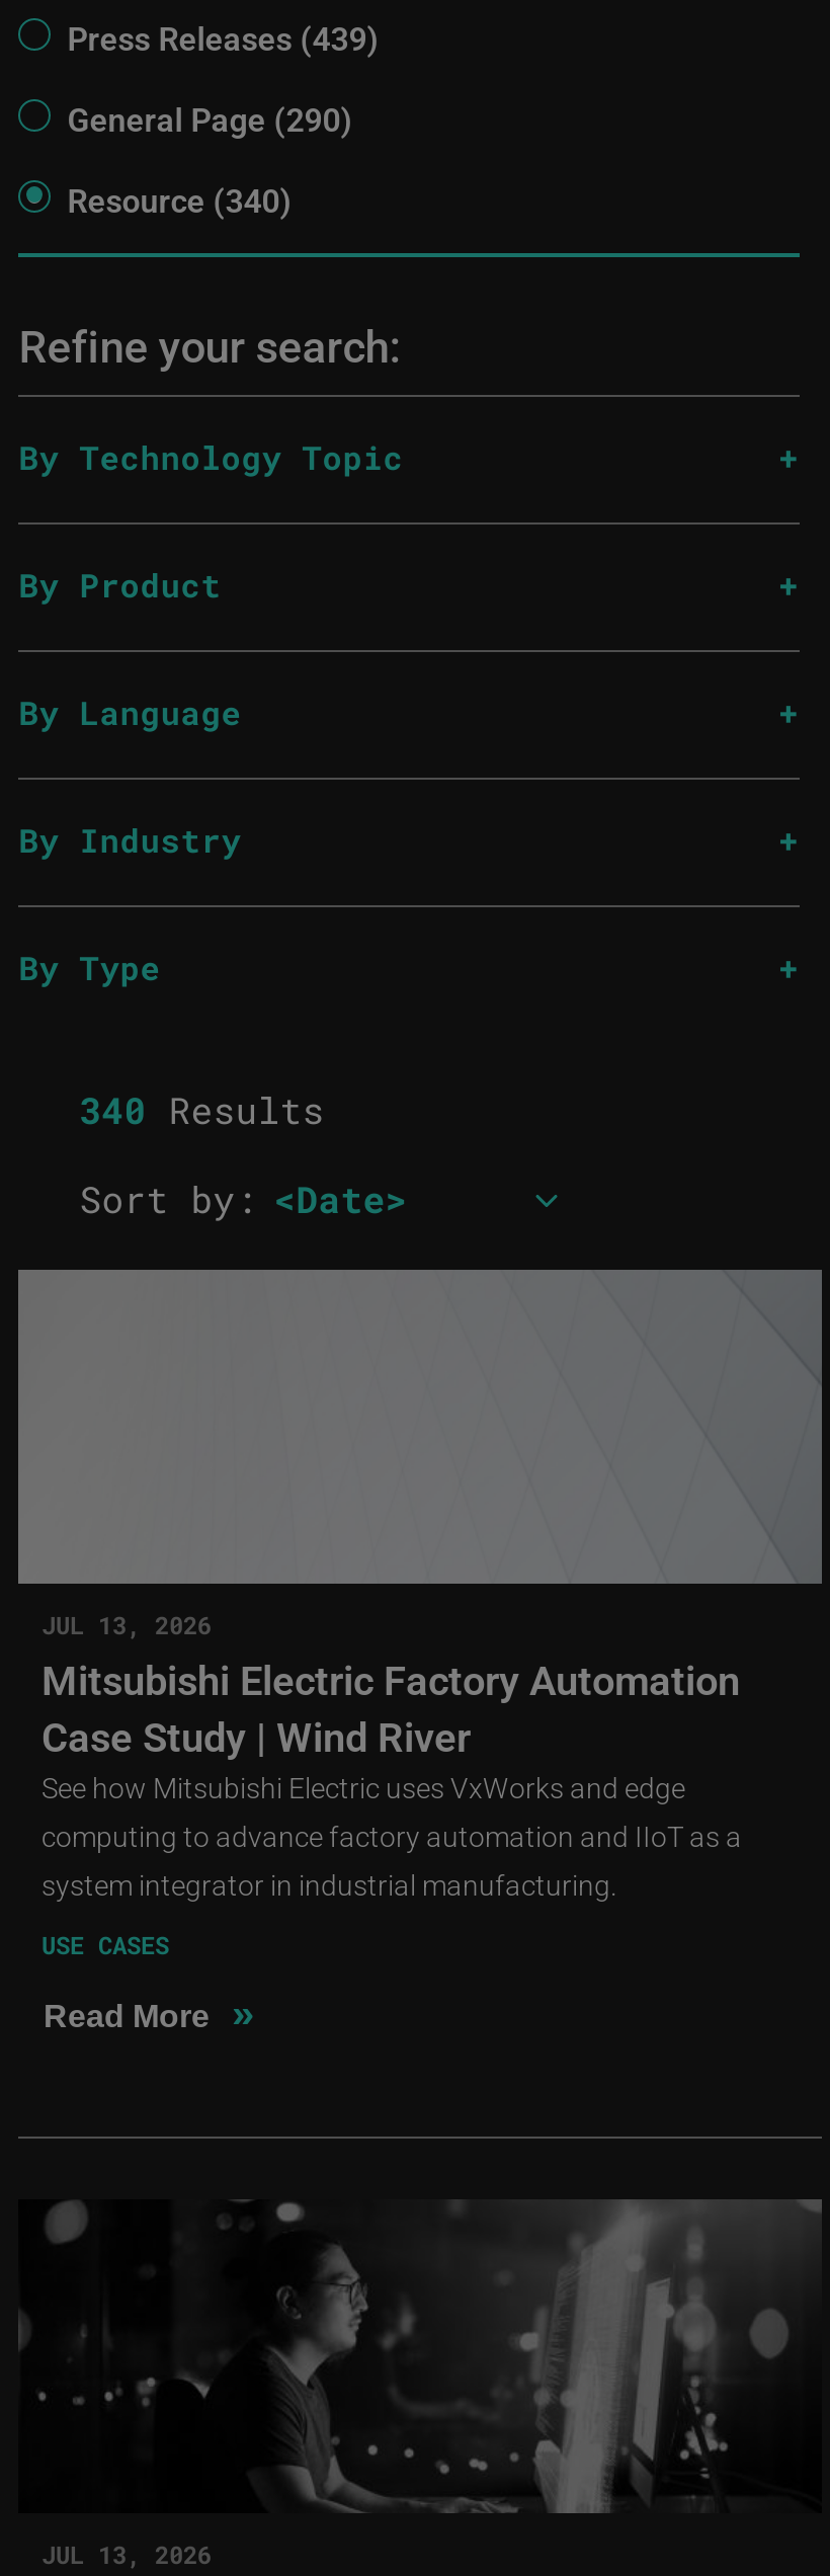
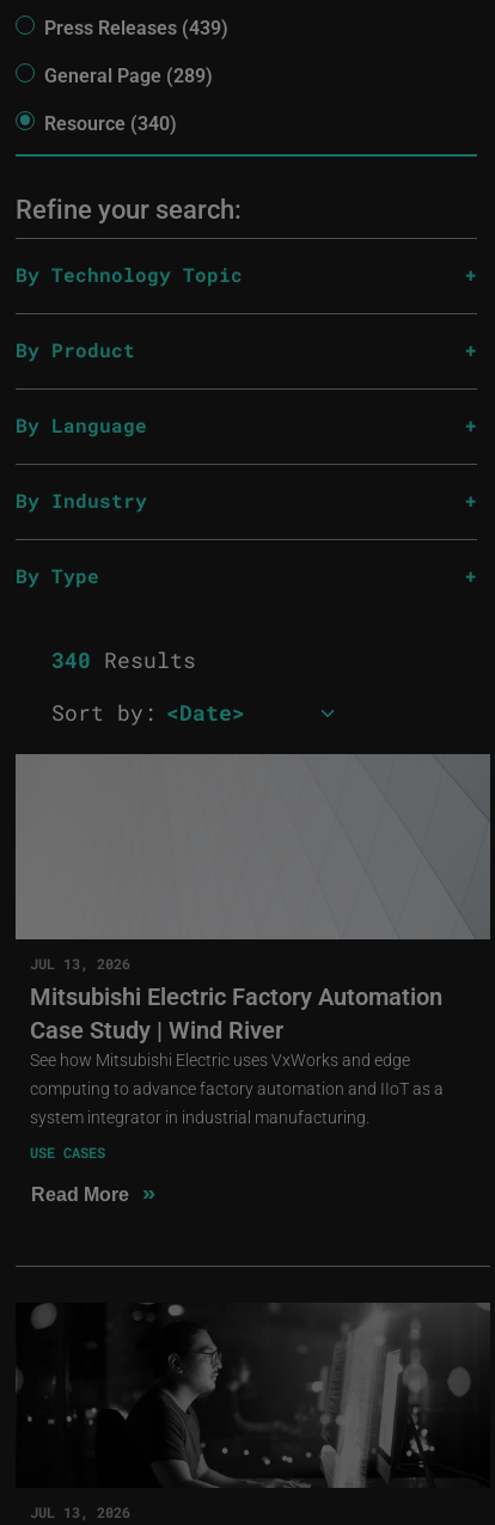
[67,97,353,140] General Page (290) -> [44,62,213,87] General Page (289)

